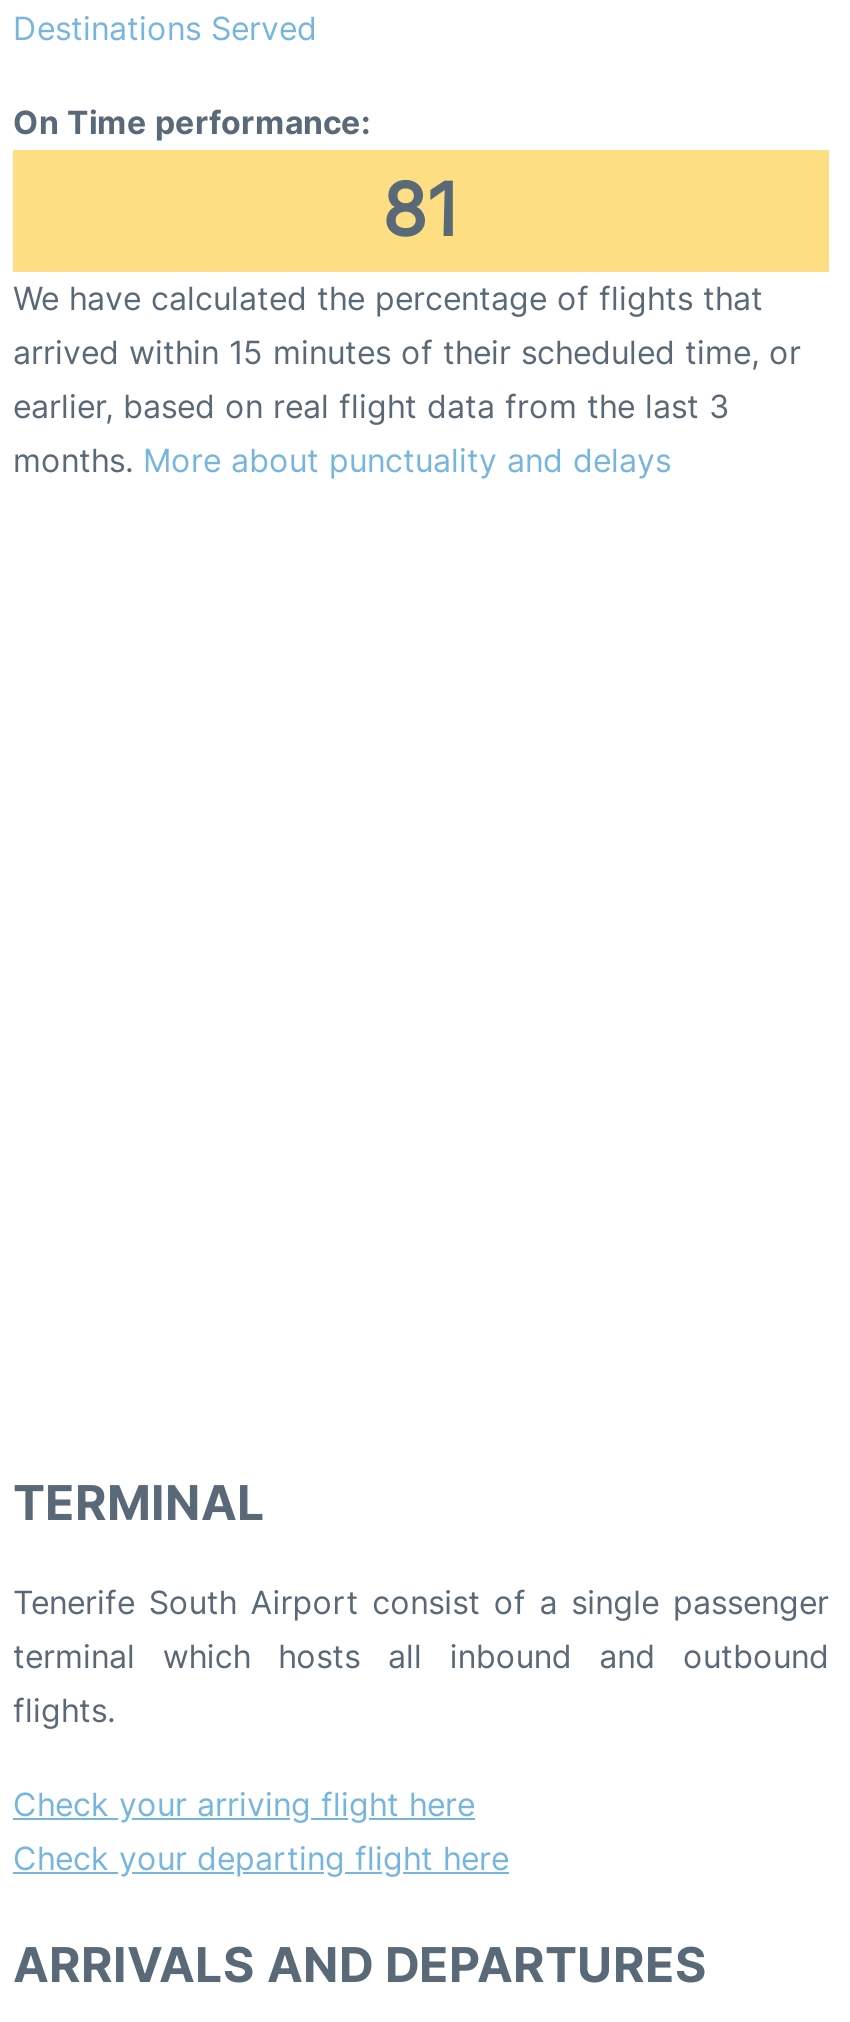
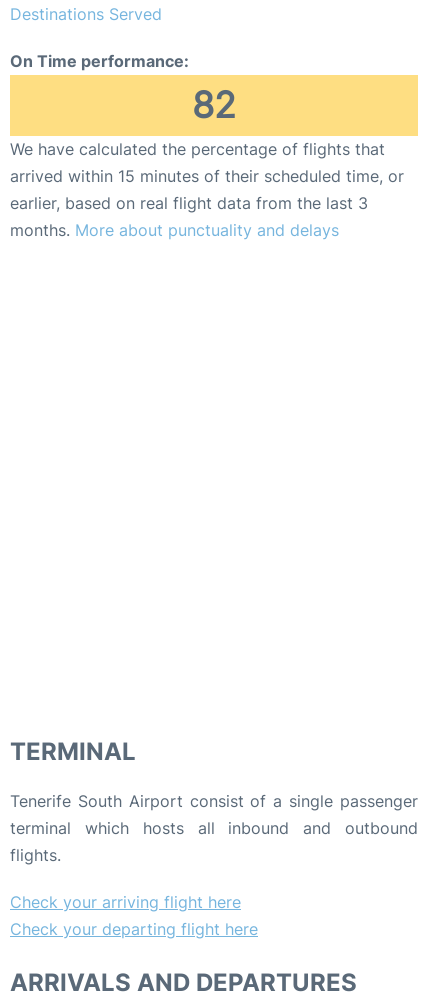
[382,166,460,254] 81 -> [192,83,236,127] 82

